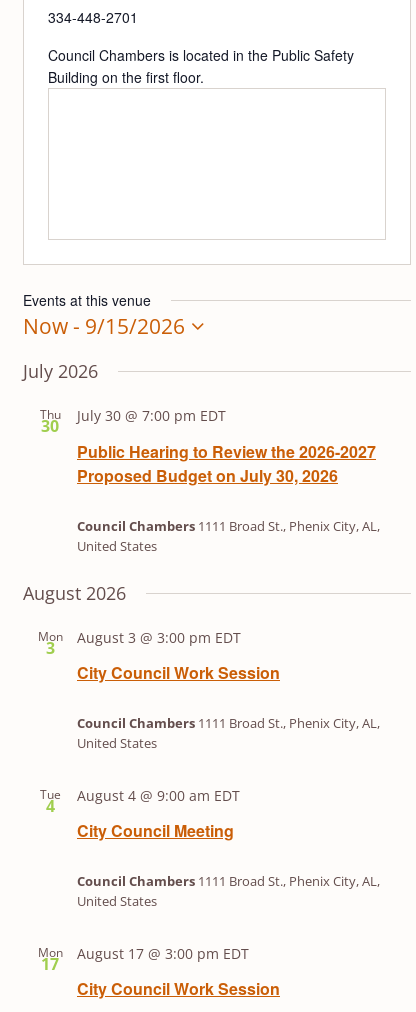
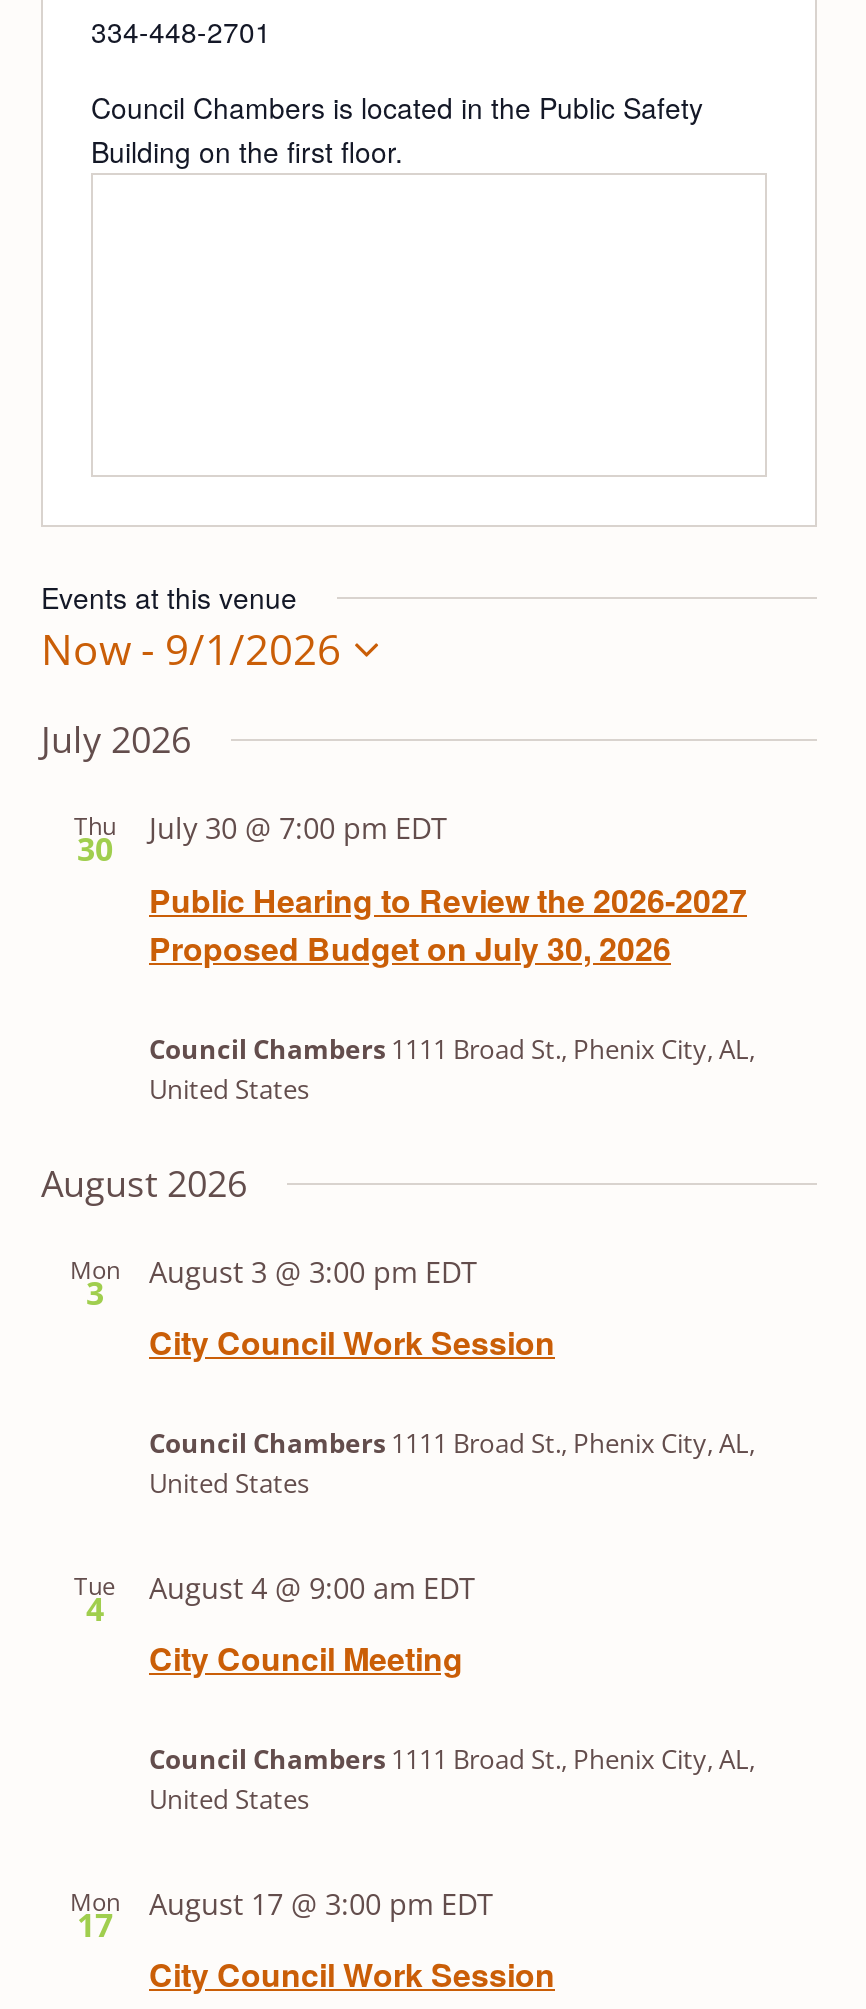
[23,312,185,340] Now - 9/15/2026 -> [41,622,341,678] Now - 9/1/2026

